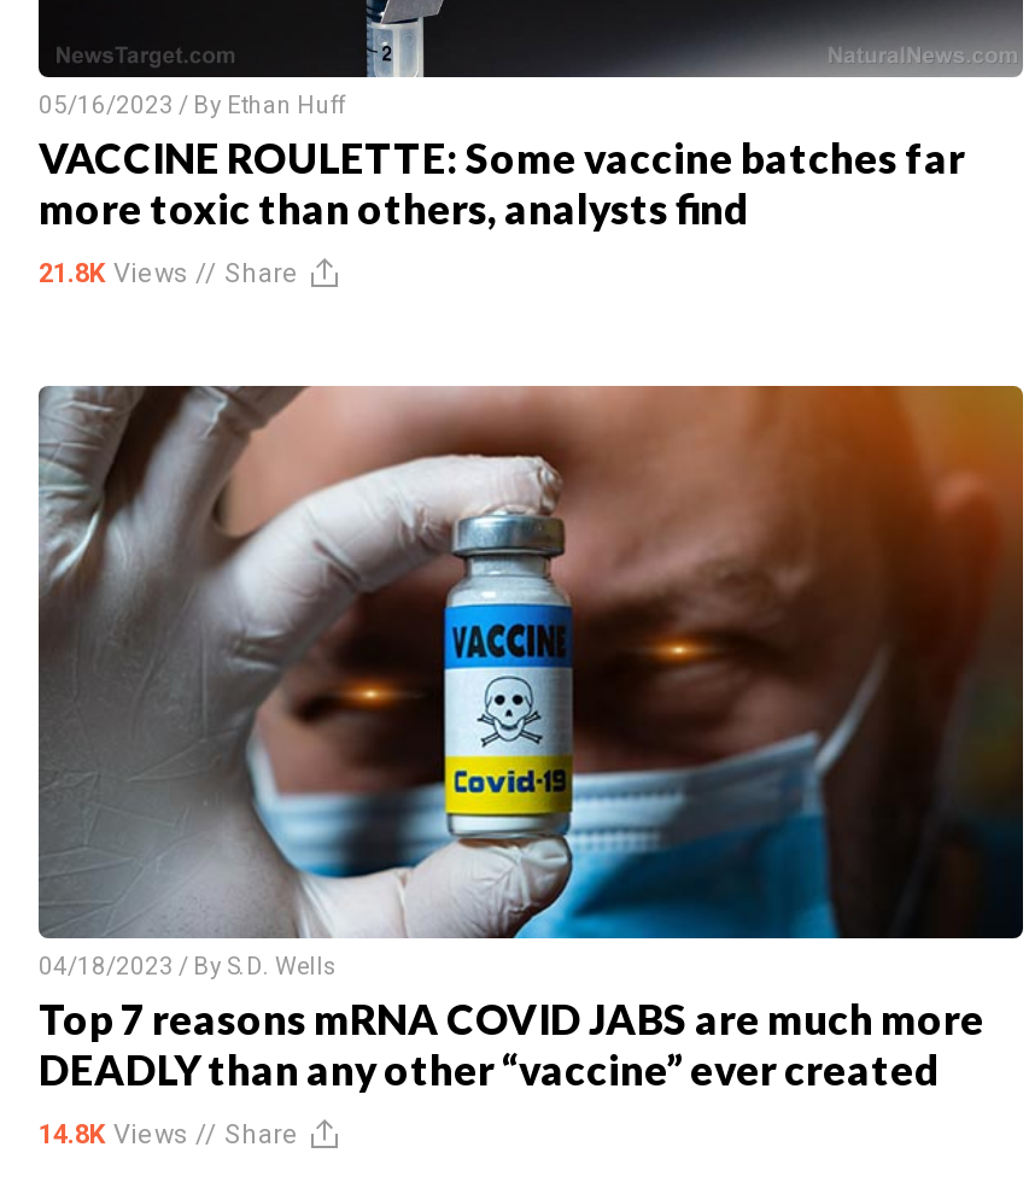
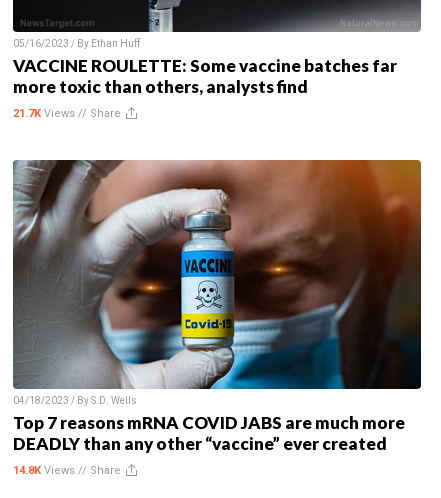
[39,257,299,288] 21.8K Views // Share -> [13,106,121,119] 21.7K Views // Share

